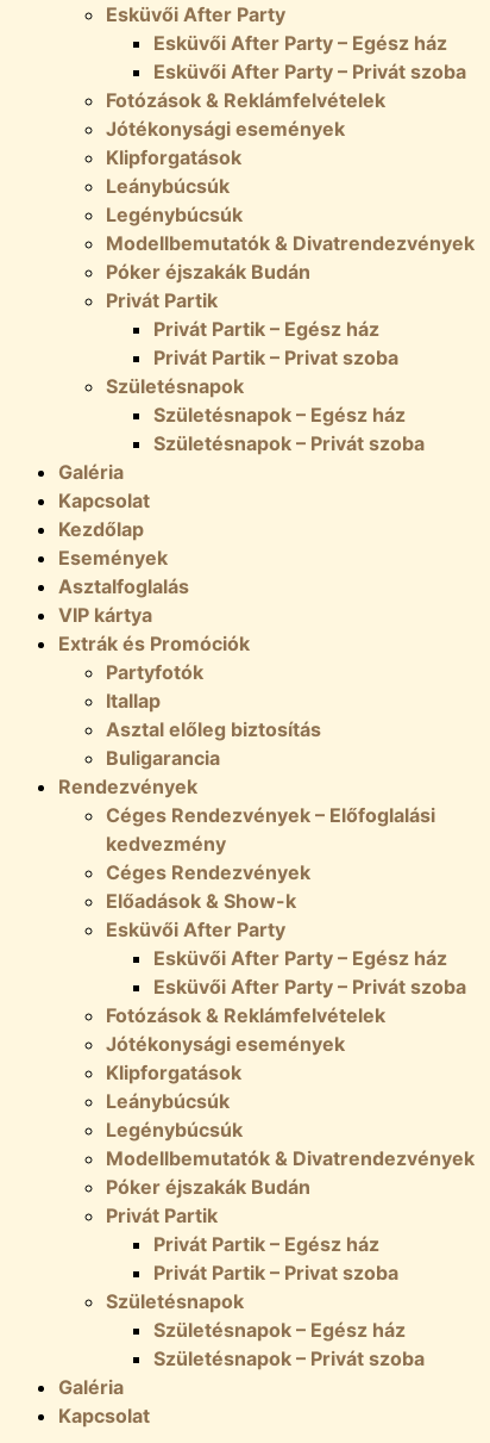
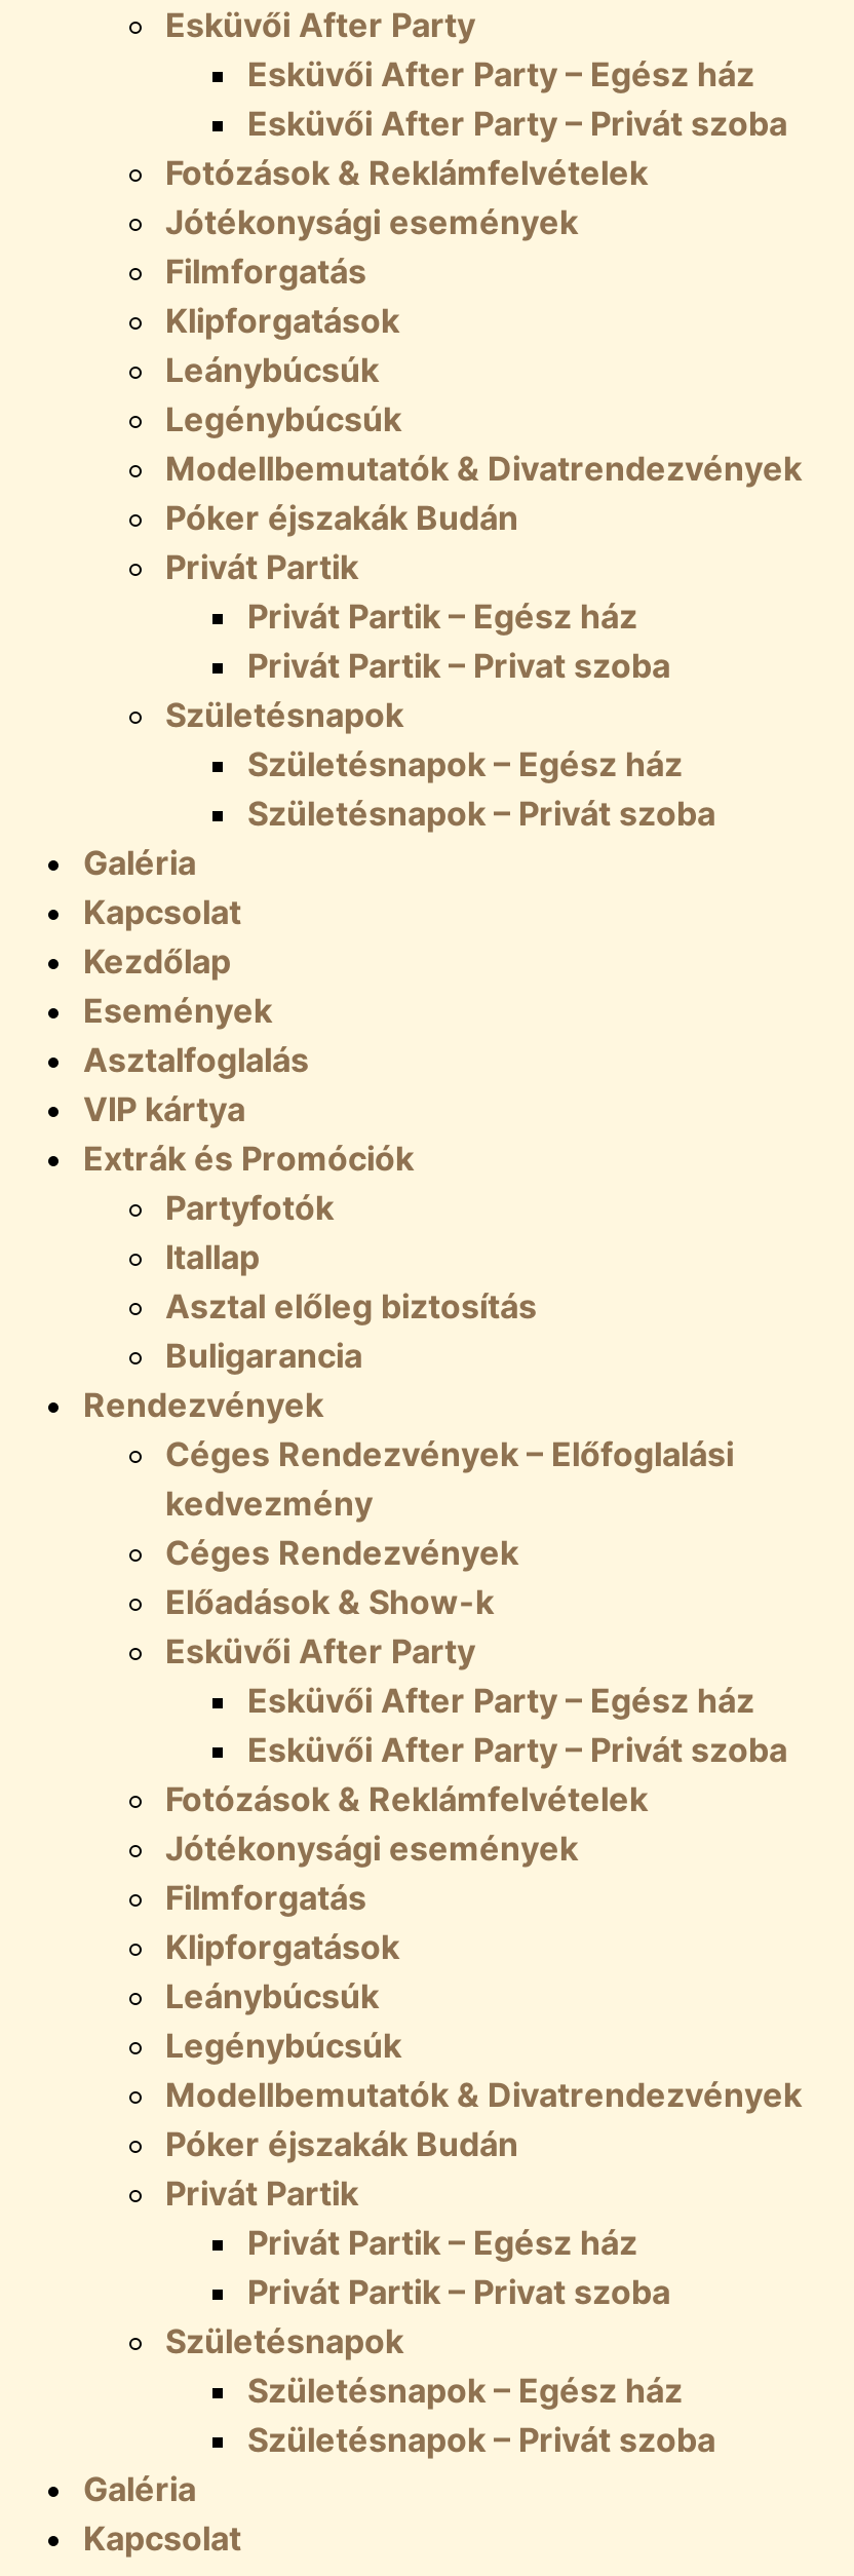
none -> [165,251,366,292] Filmforgatás
none -> [165,1877,366,1918] Filmforgatás

